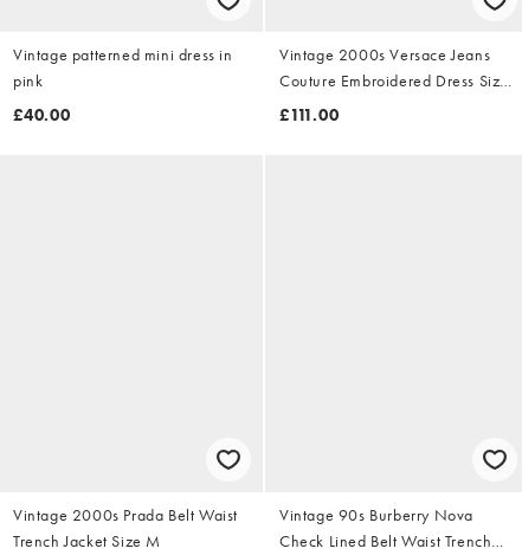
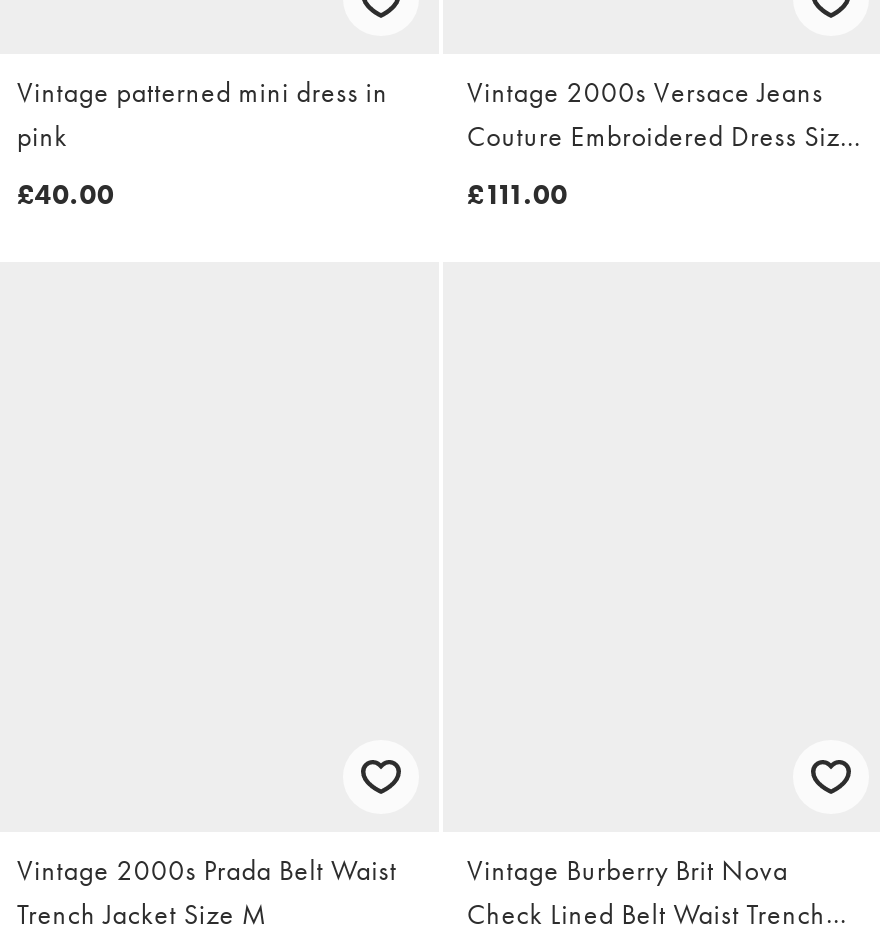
[279,504,473,525] Vintage 90s Burberry Nova -> [467,851,788,887] Vintage Burberry Brit Nova

